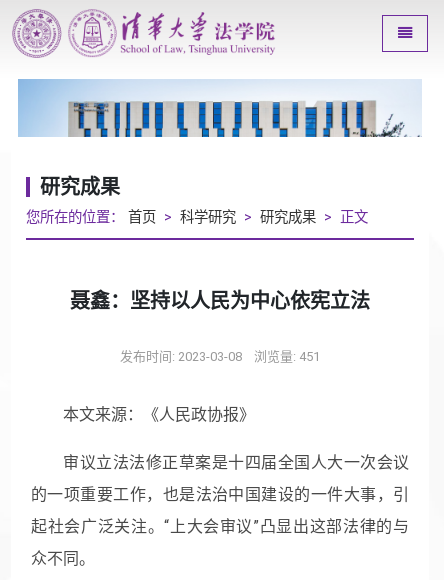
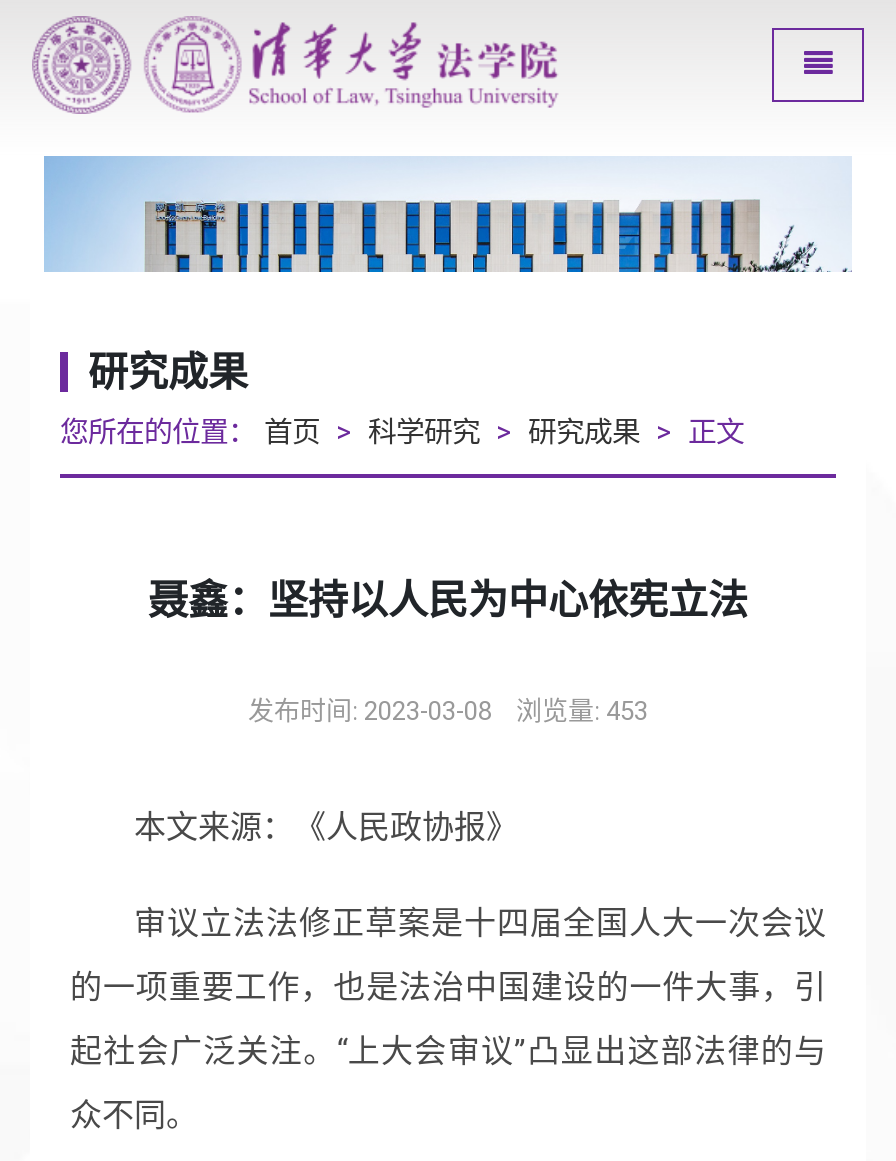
[120,349,320,364] 发布时间: 2023-03-08 浏览量: 451 -> [248,696,648,726] 发布时间: 2023-03-08 浏览量: 453

